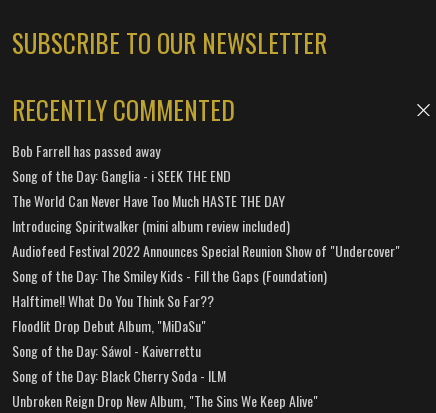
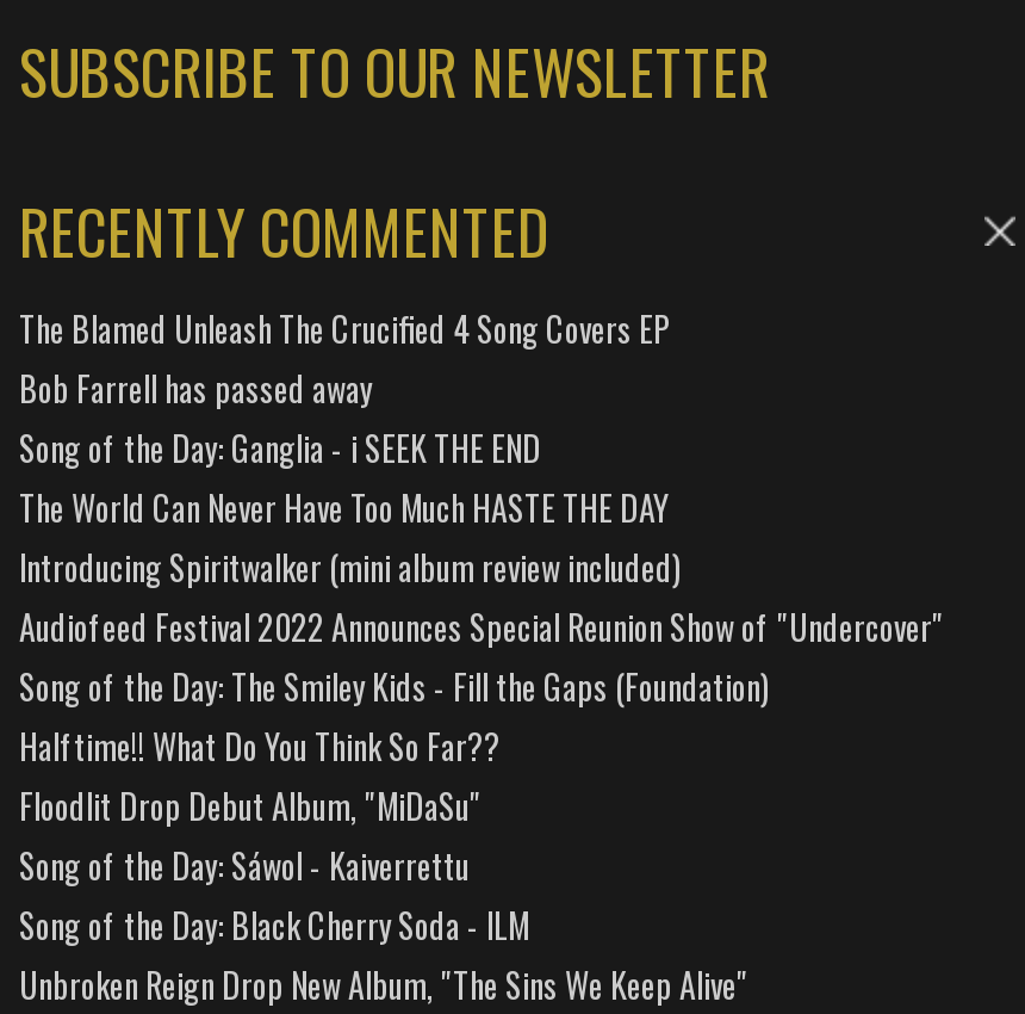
none -> [19,303,670,353] The Blamed Unleash The Crucified 4 Song Covers EP

